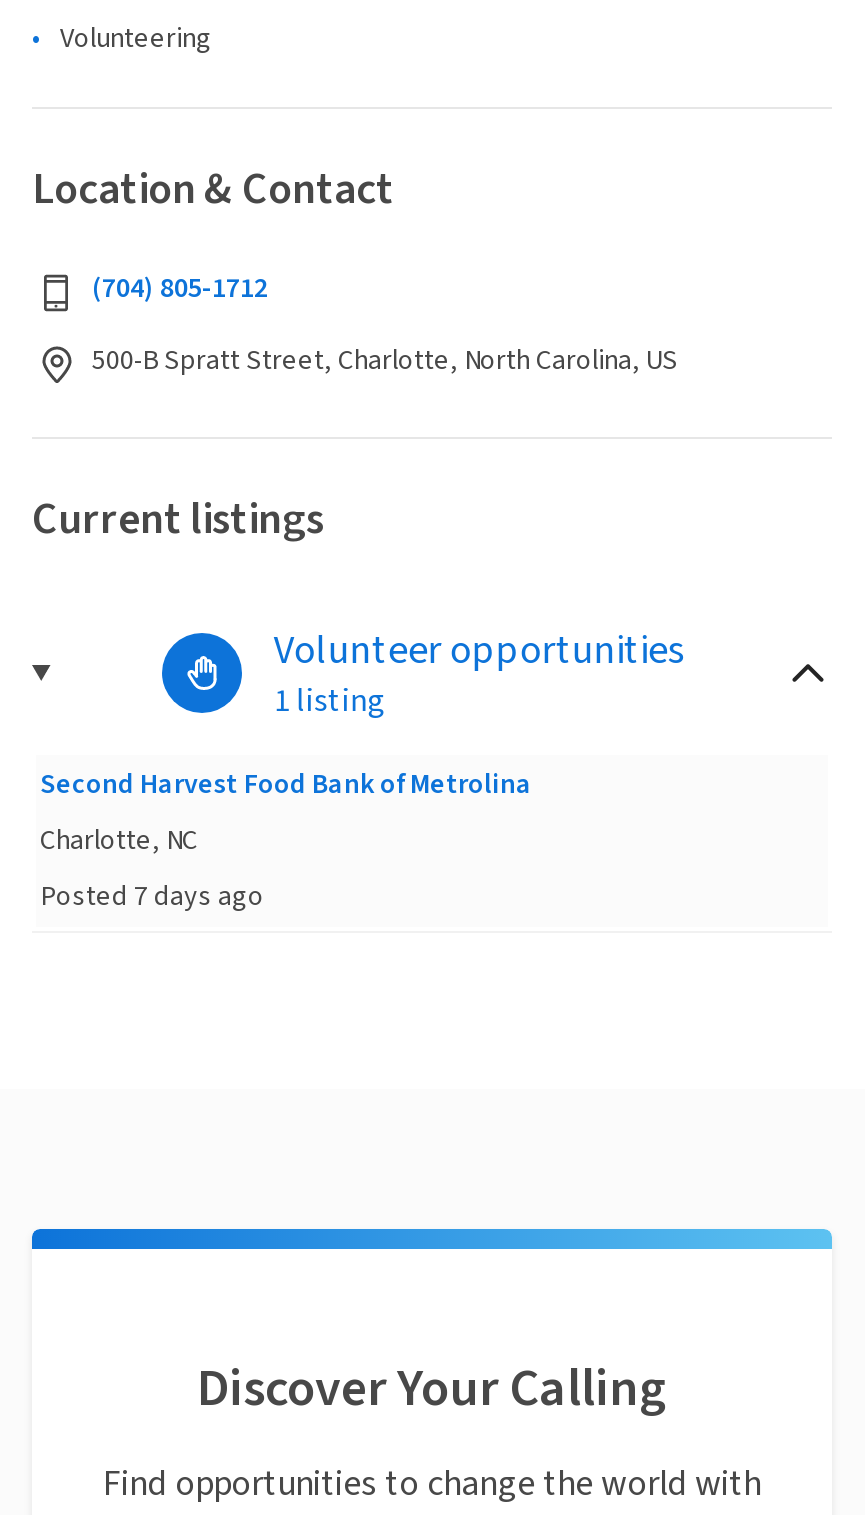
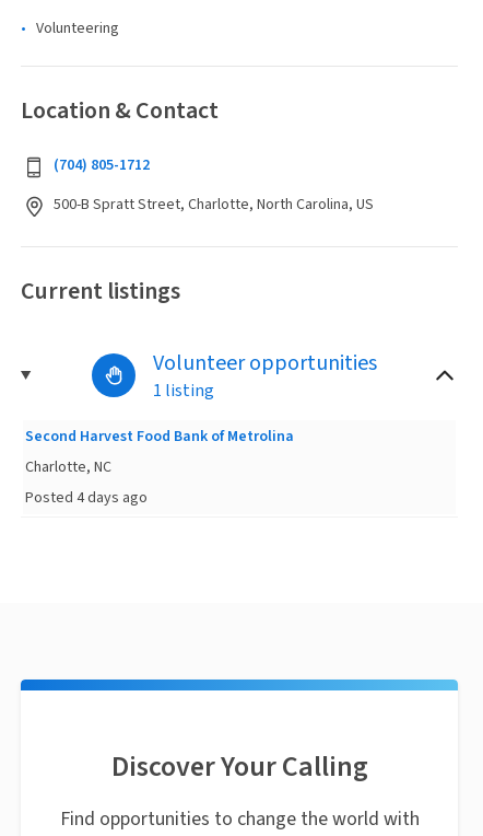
[40,877,264,917] Posted 7 days ago -> [25,487,148,509] Posted 4 days ago

